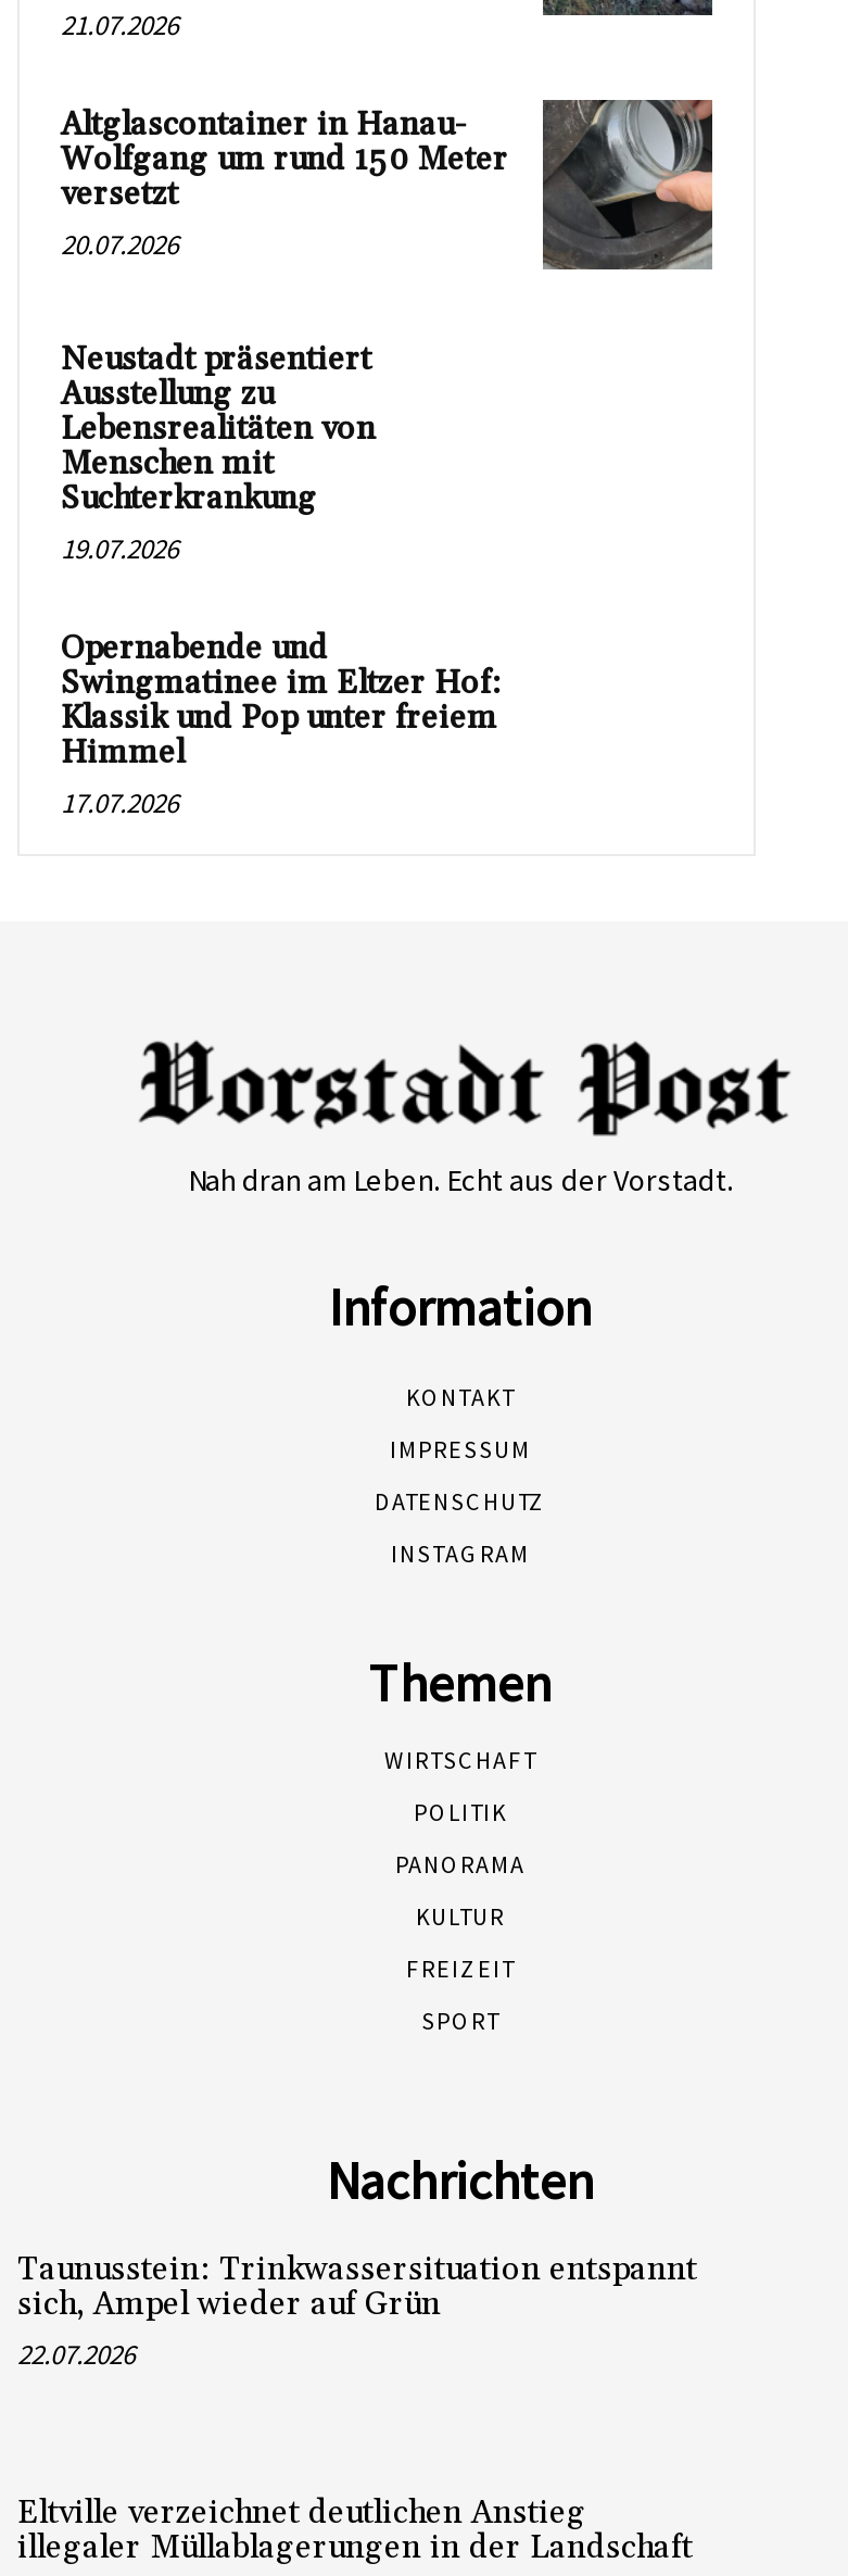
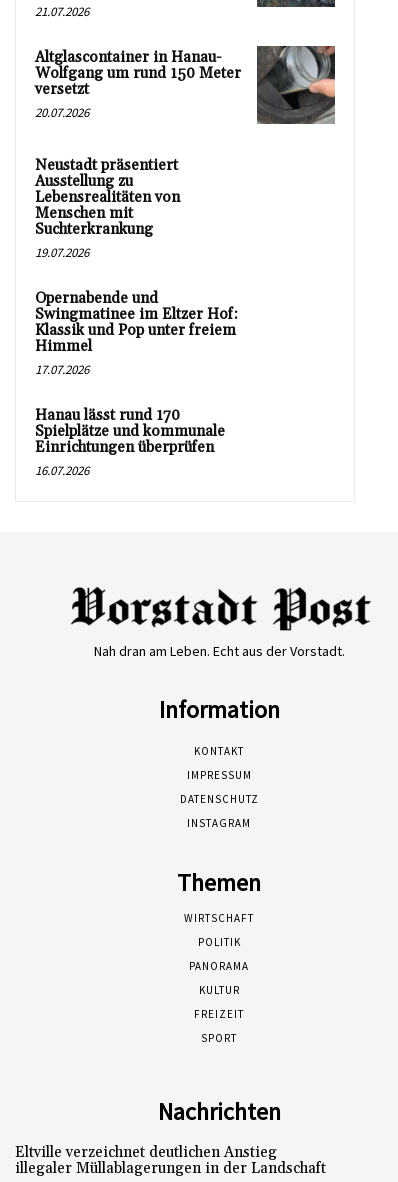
none -> [35,406,225,479] Hanau lässt rund 170 | Spielplätze und kommunale | Einrichtungen überprüfen | 16.07.2026
moved [188,1161,733,2215] -> [93,642,344,1127]: Nah dran am Leben. Echt aus der Vorstadt. | Information | KONTAKT | ... | SPORT | Nachrichten
[17,2250,697,2373] Taunusstein: Trinkwassersituation entspannt | sich, Ampel wieder auf Grün | 22.07.2026 -> none

